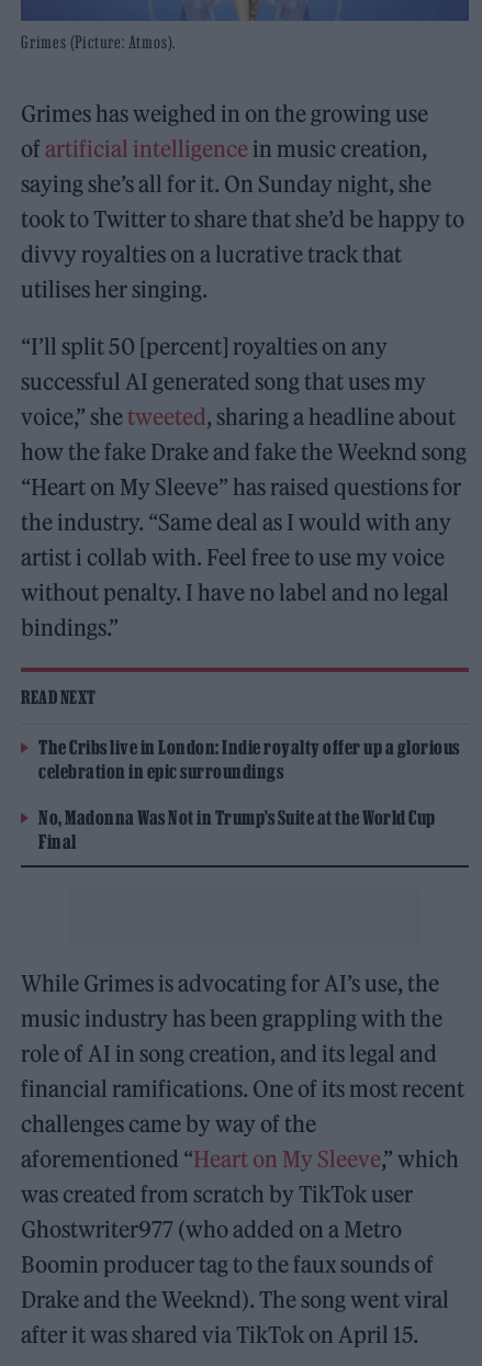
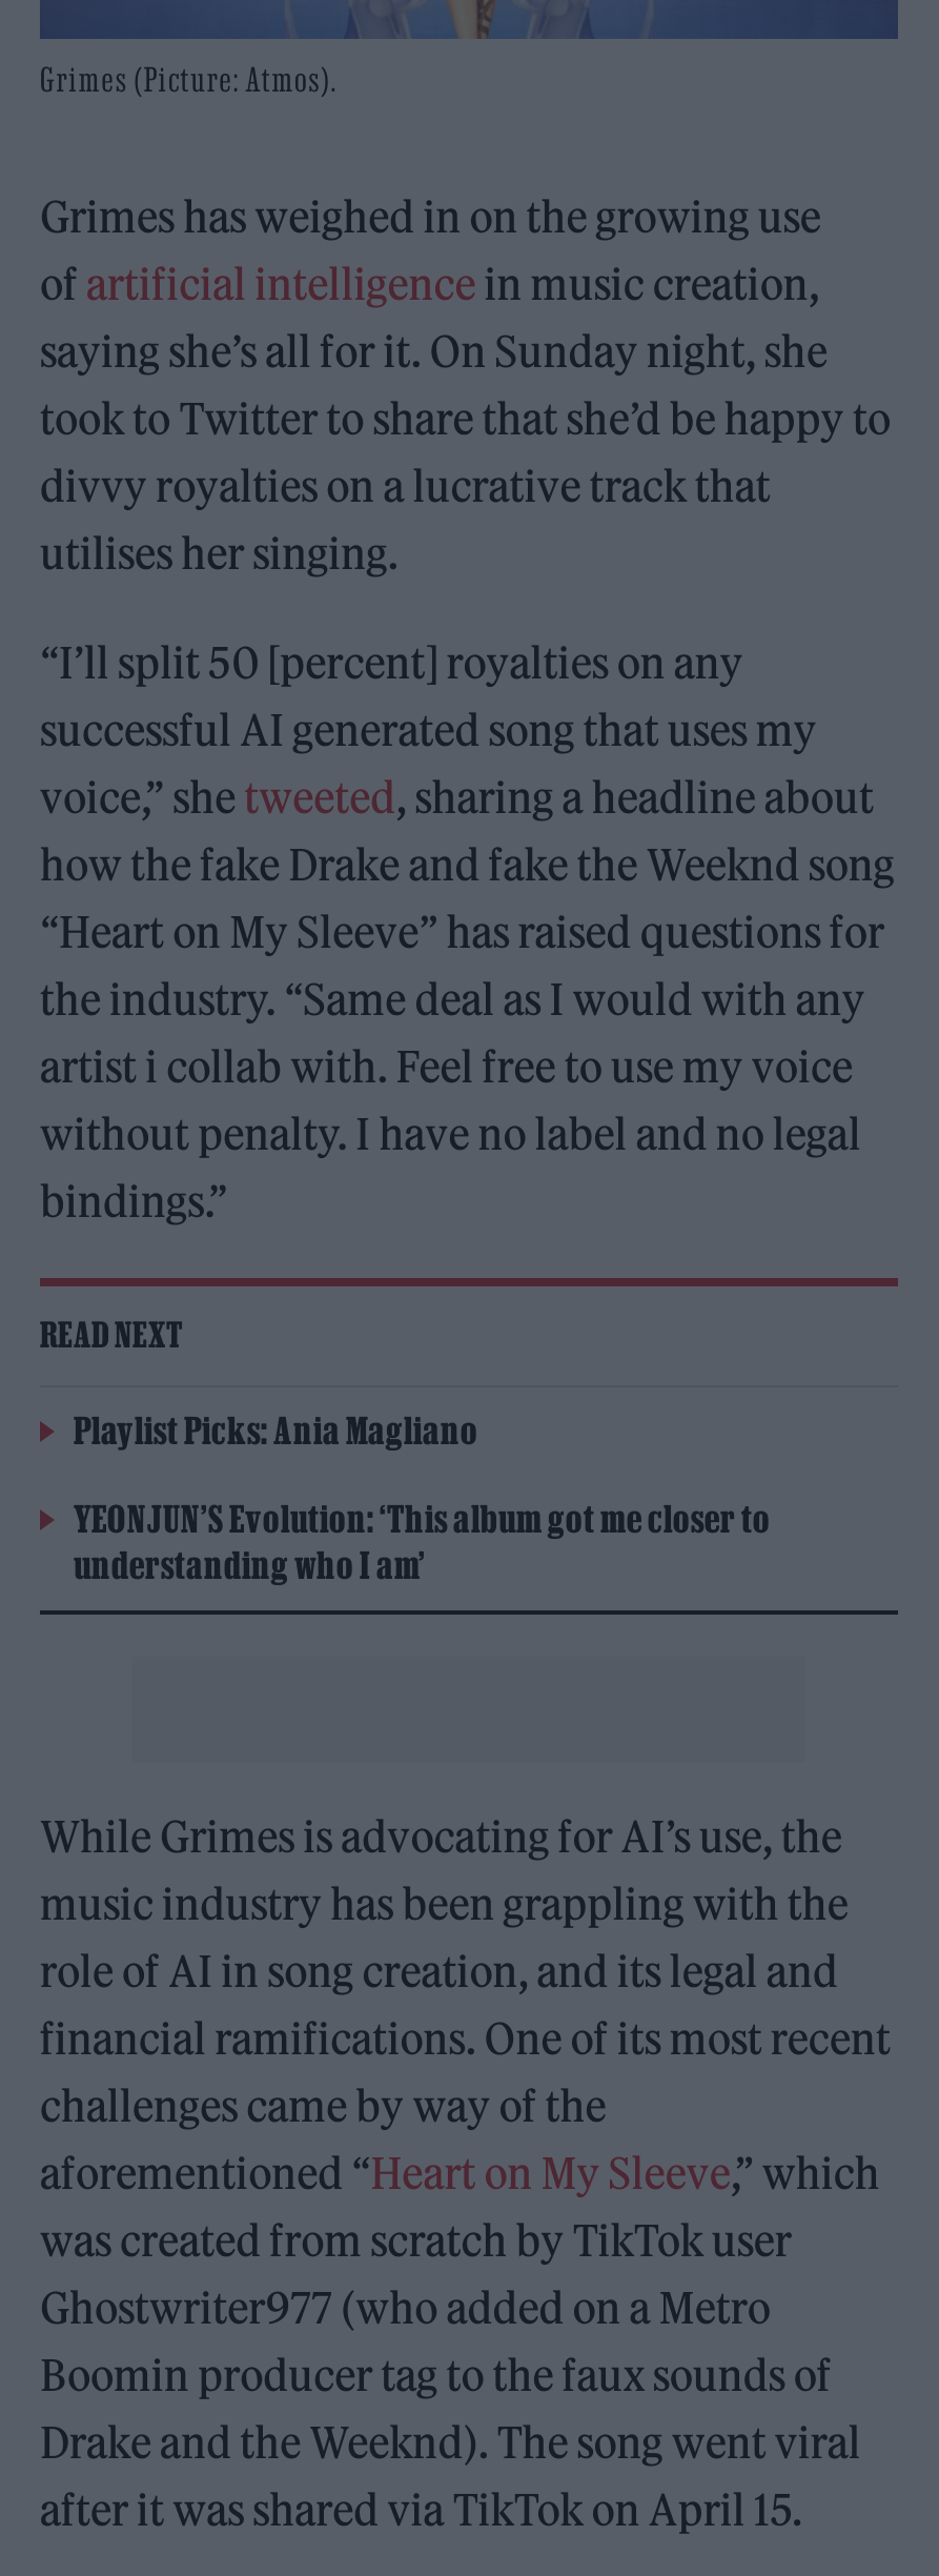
[38,736,459,781] The Cribs live in London: Indie royalty offer up a glorious | celebration in epic surroundings -> [74,1411,478,1451] Playlist Picks: Ania Magliano
[38,807,435,852] No, Madonna Was Not in Trump’s Suite at the World Cup | Final -> [74,1499,771,1586] YEONJUN’S Evolution: ‘This album got me closer to | understanding who I am’

